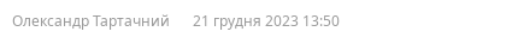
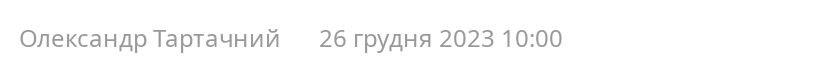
[12,11,340,31] Олександр Тартачний 21 грудня 2023 13:50 -> [19,21,563,55] Олександр Тартачний 26 грудня 2023 10:00

